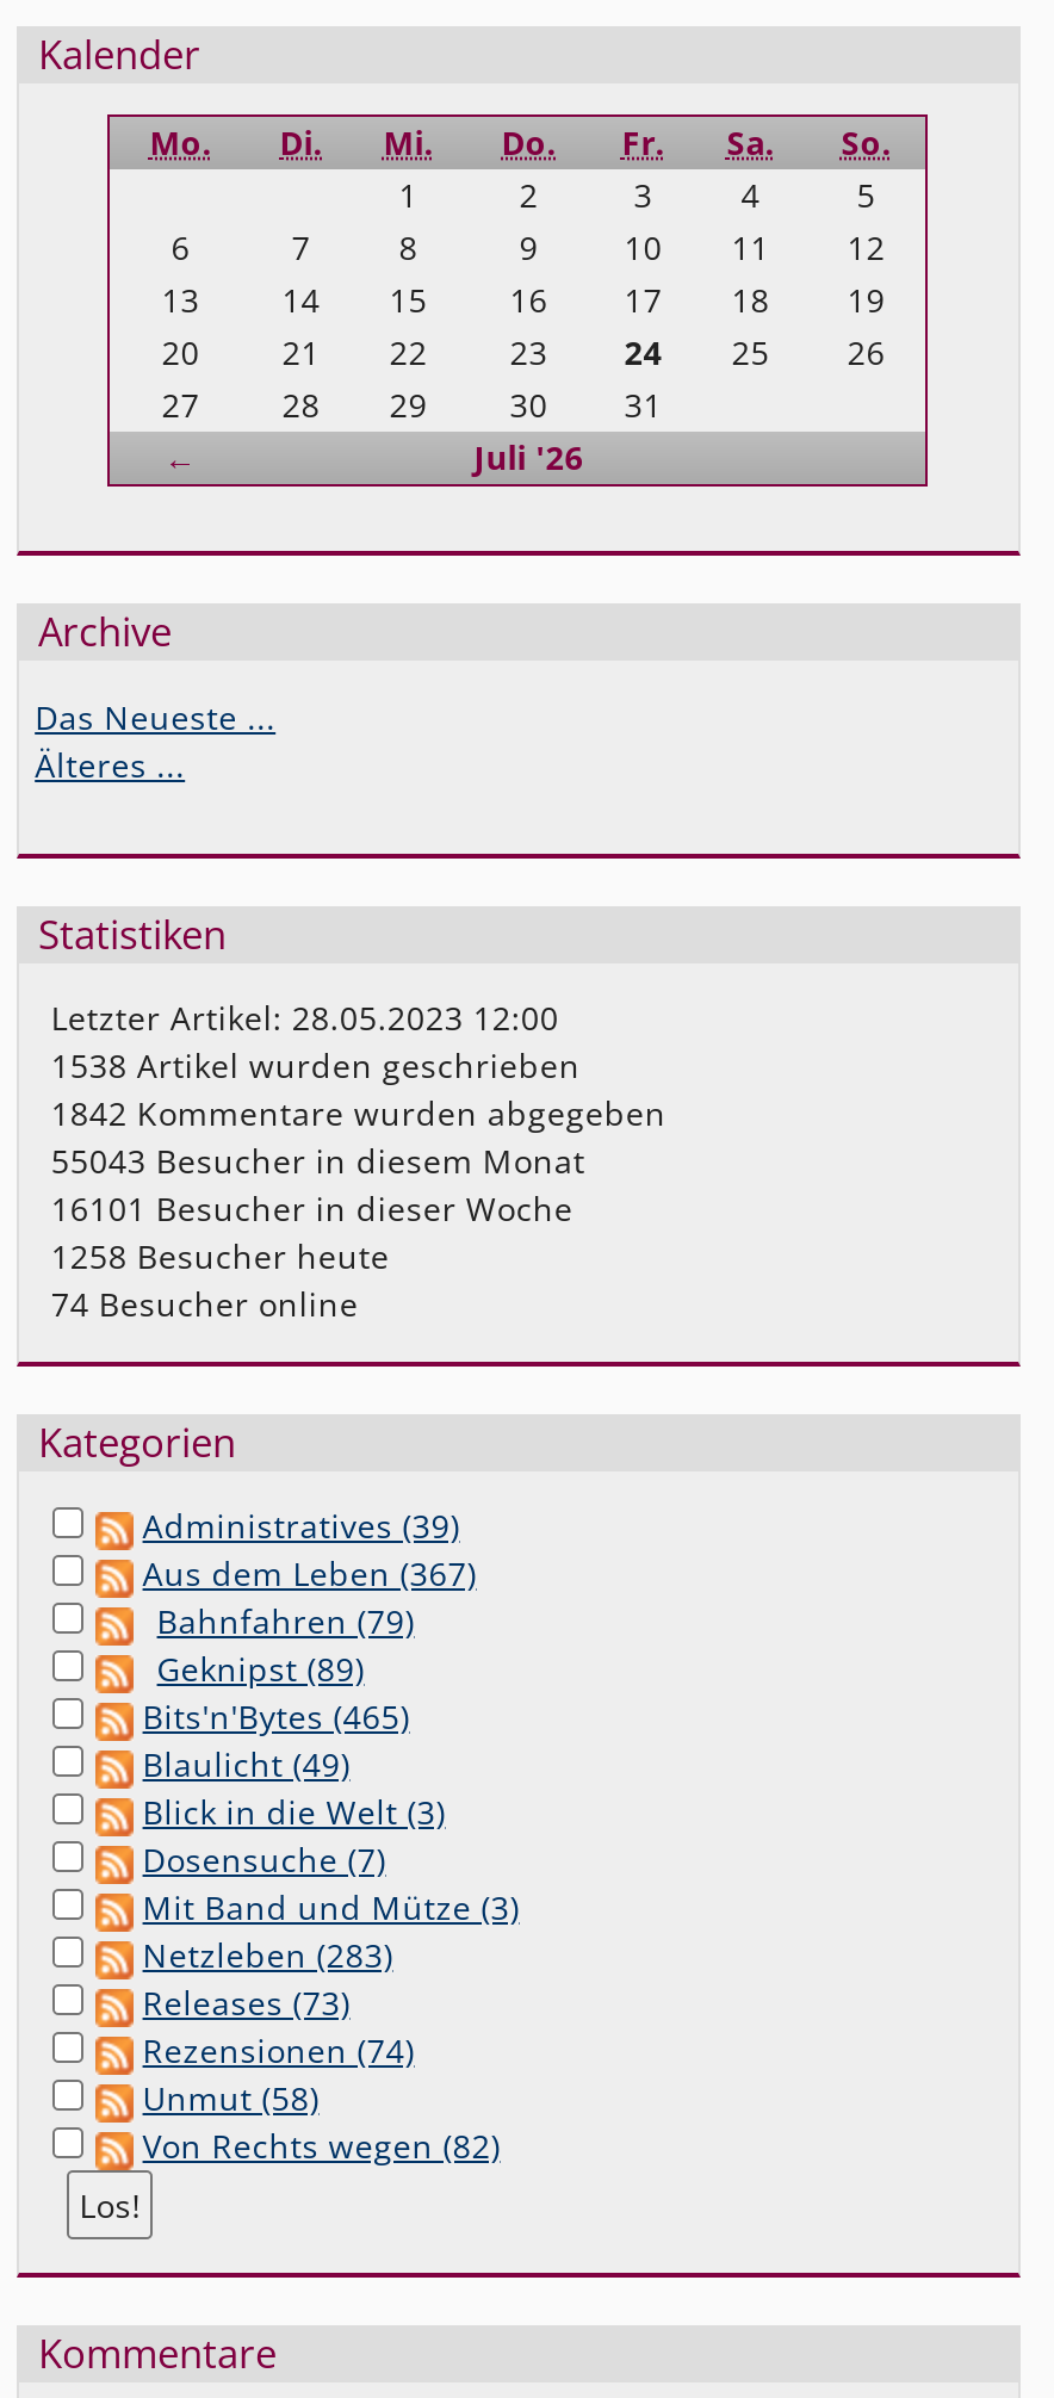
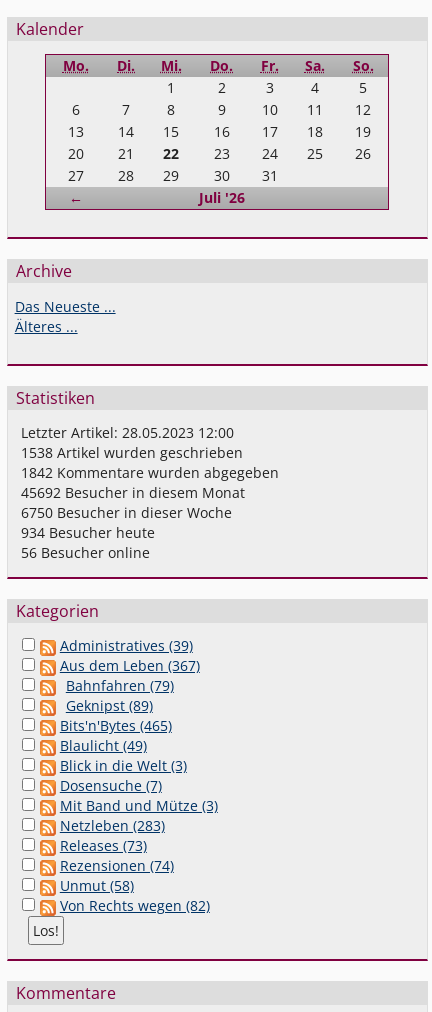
[51,1138,585,1183] 55043 Besucher in diesem Monat -> [21,483,245,502] 45692 Besucher in diesem Monat
[51,1186,573,1231] 16101 Besucher in dieser Woche -> [21,503,232,522] 6750 Besucher in dieser Woche
[51,1233,390,1279] 1258 Besucher heute -> [21,523,155,542] 934 Besucher heute
[51,1281,359,1326] 74 Besucher online -> [21,543,150,562] 56 Besucher online

